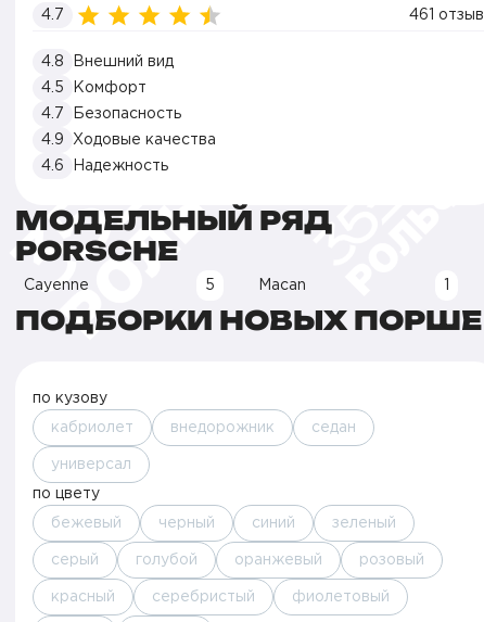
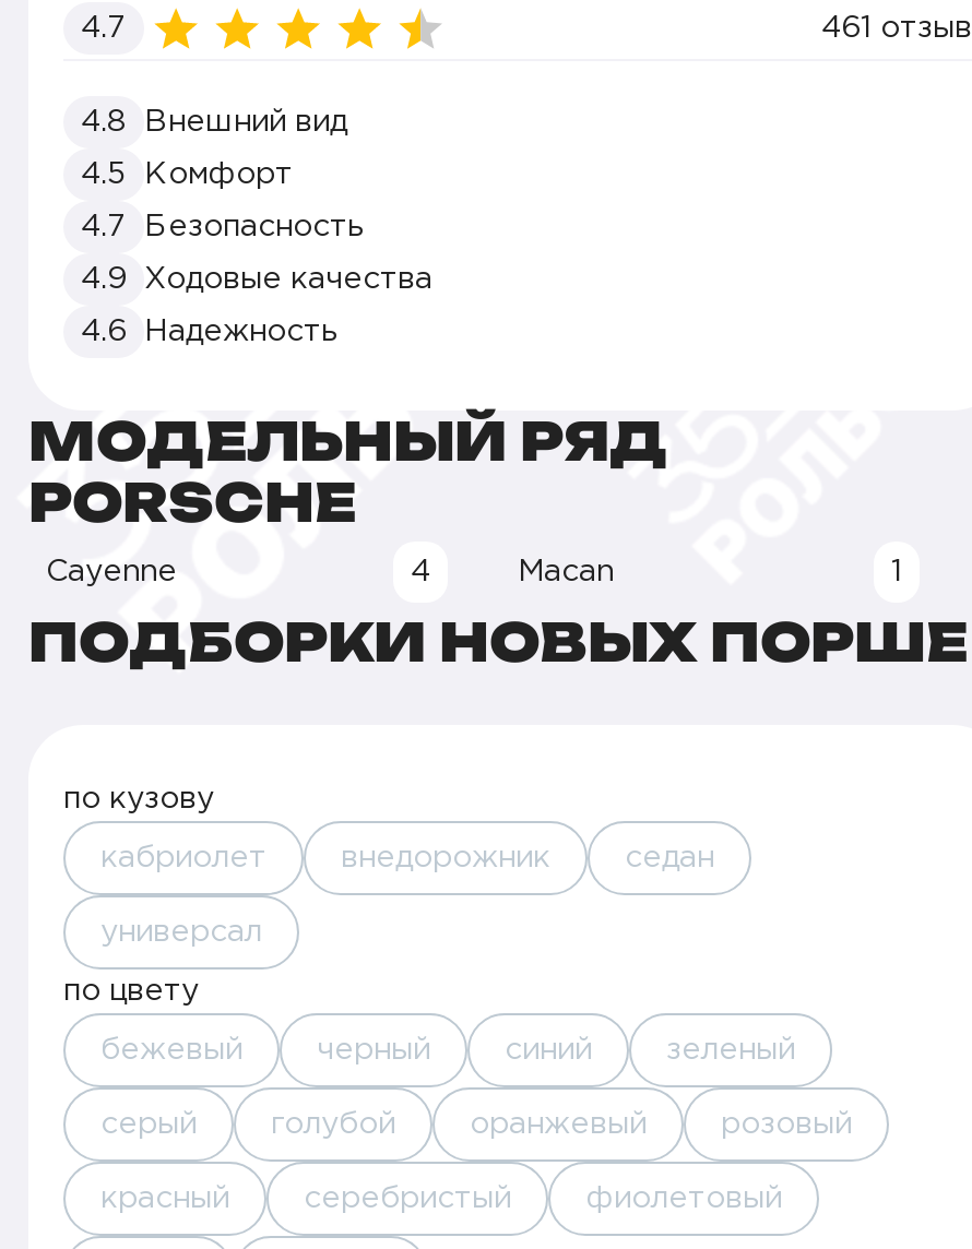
[205,279,215,292] 5 -> [411,559,430,585] 4

